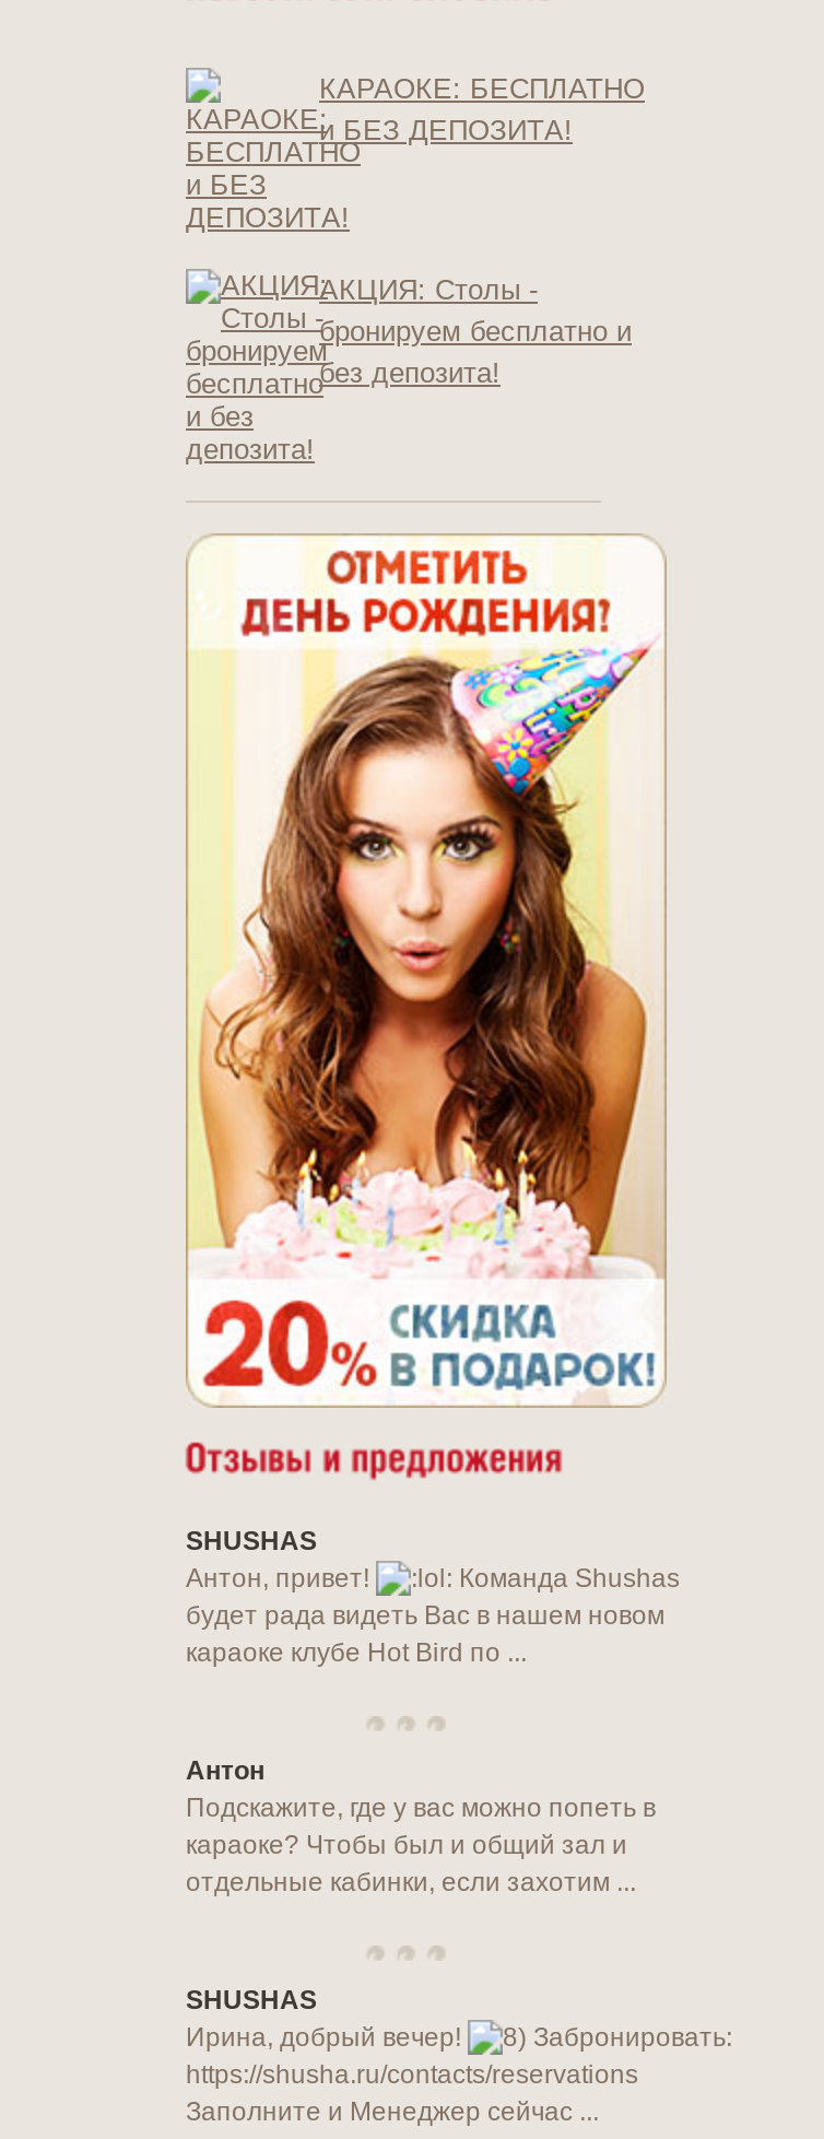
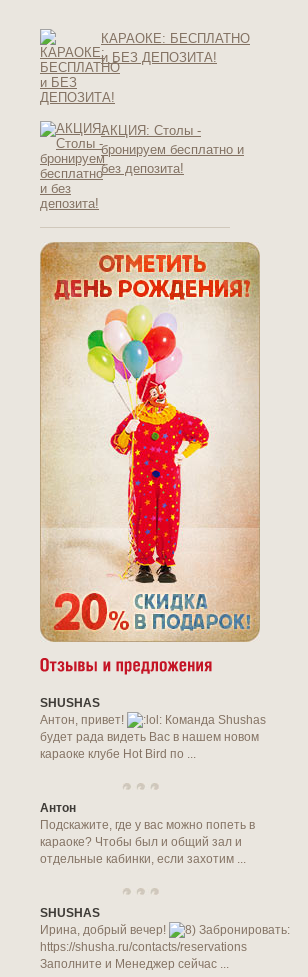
[188,536,664,1406] [image] -> [40,242,260,642] [image]

